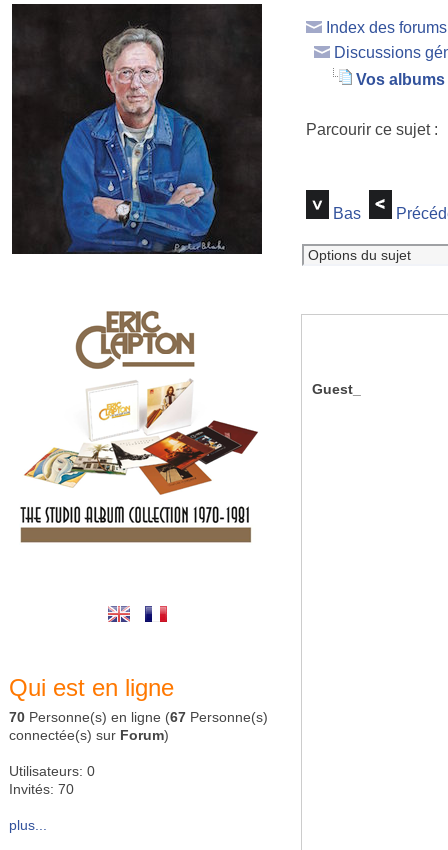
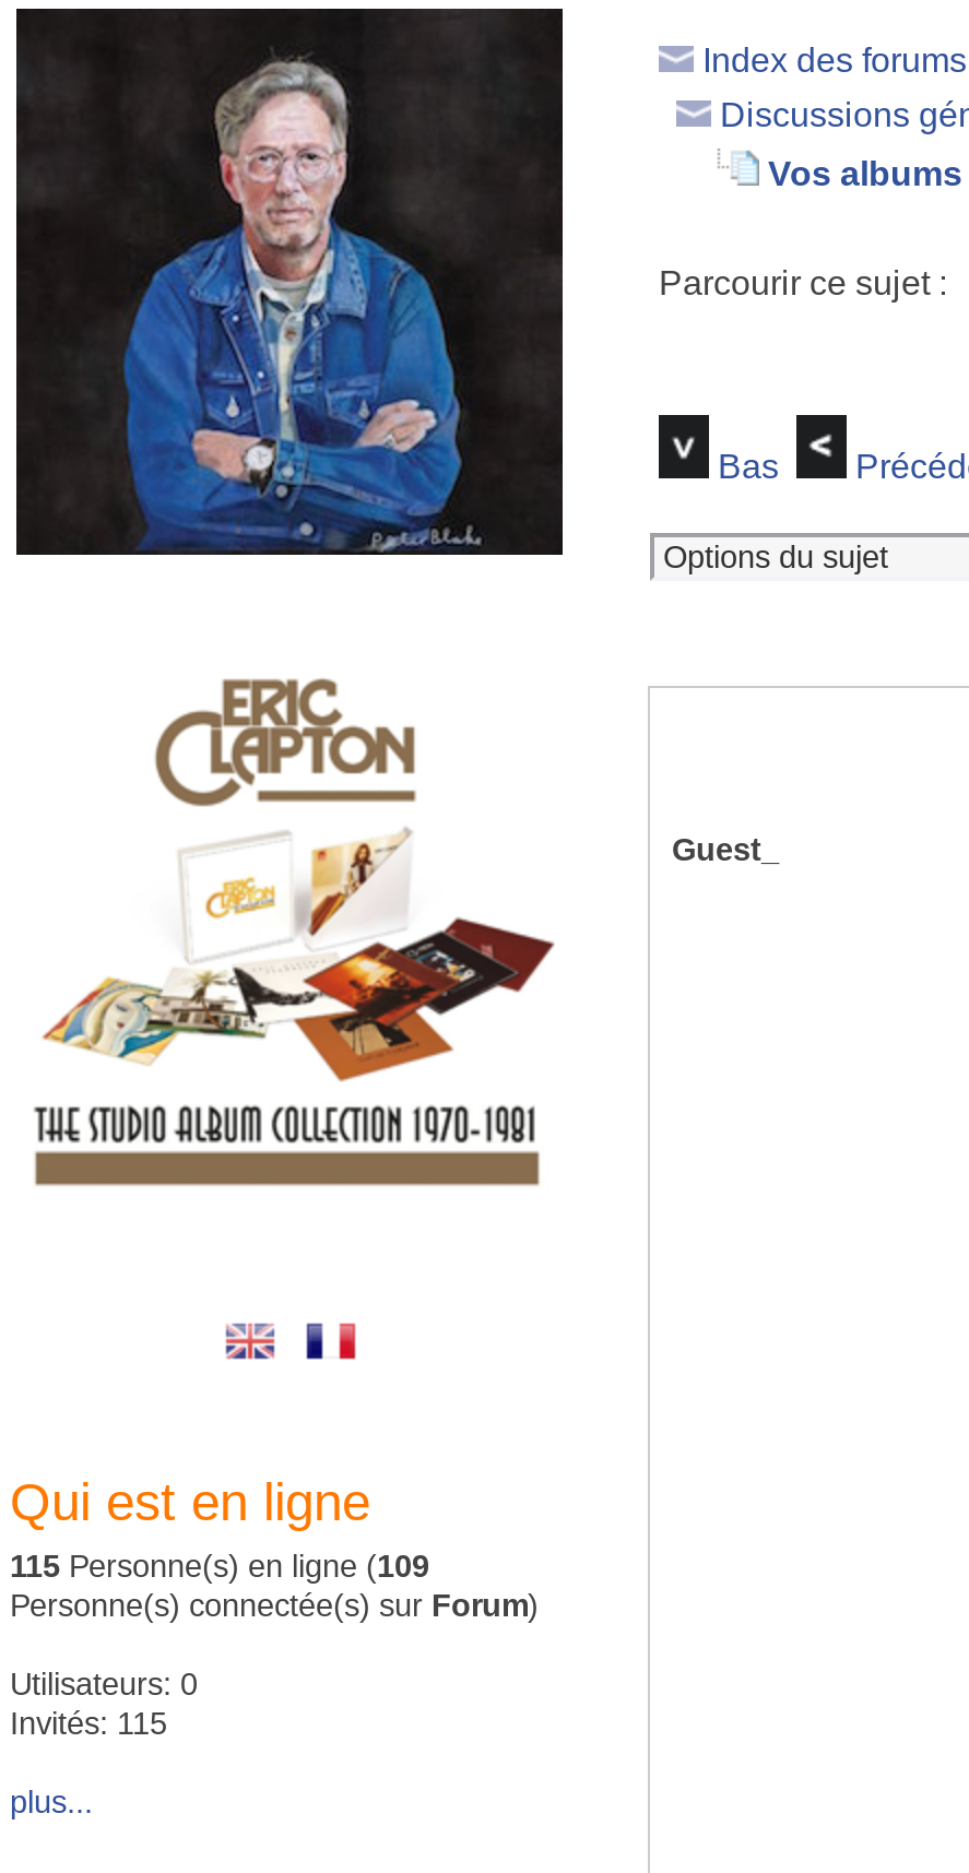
[9,709,268,743] 70 Personne(s) en ligne (67 Personne(s) | connectée(s) sur Forum) -> [10,1549,539,1623] 115 Personne(s) en ligne (109 | Personne(s) connectée(s) sur Forum)
[9,781,74,797] Invités: 70 -> [10,1706,167,1741] Invités: 115

